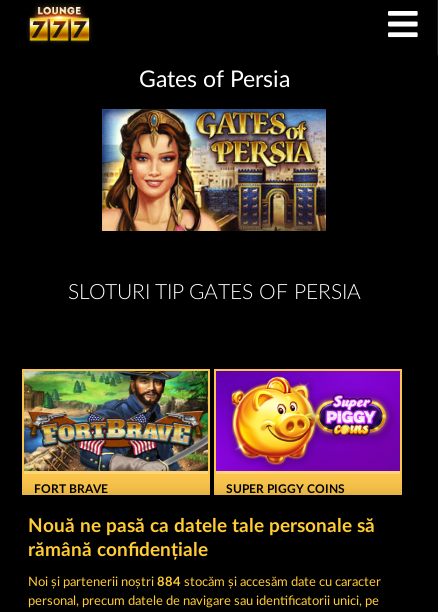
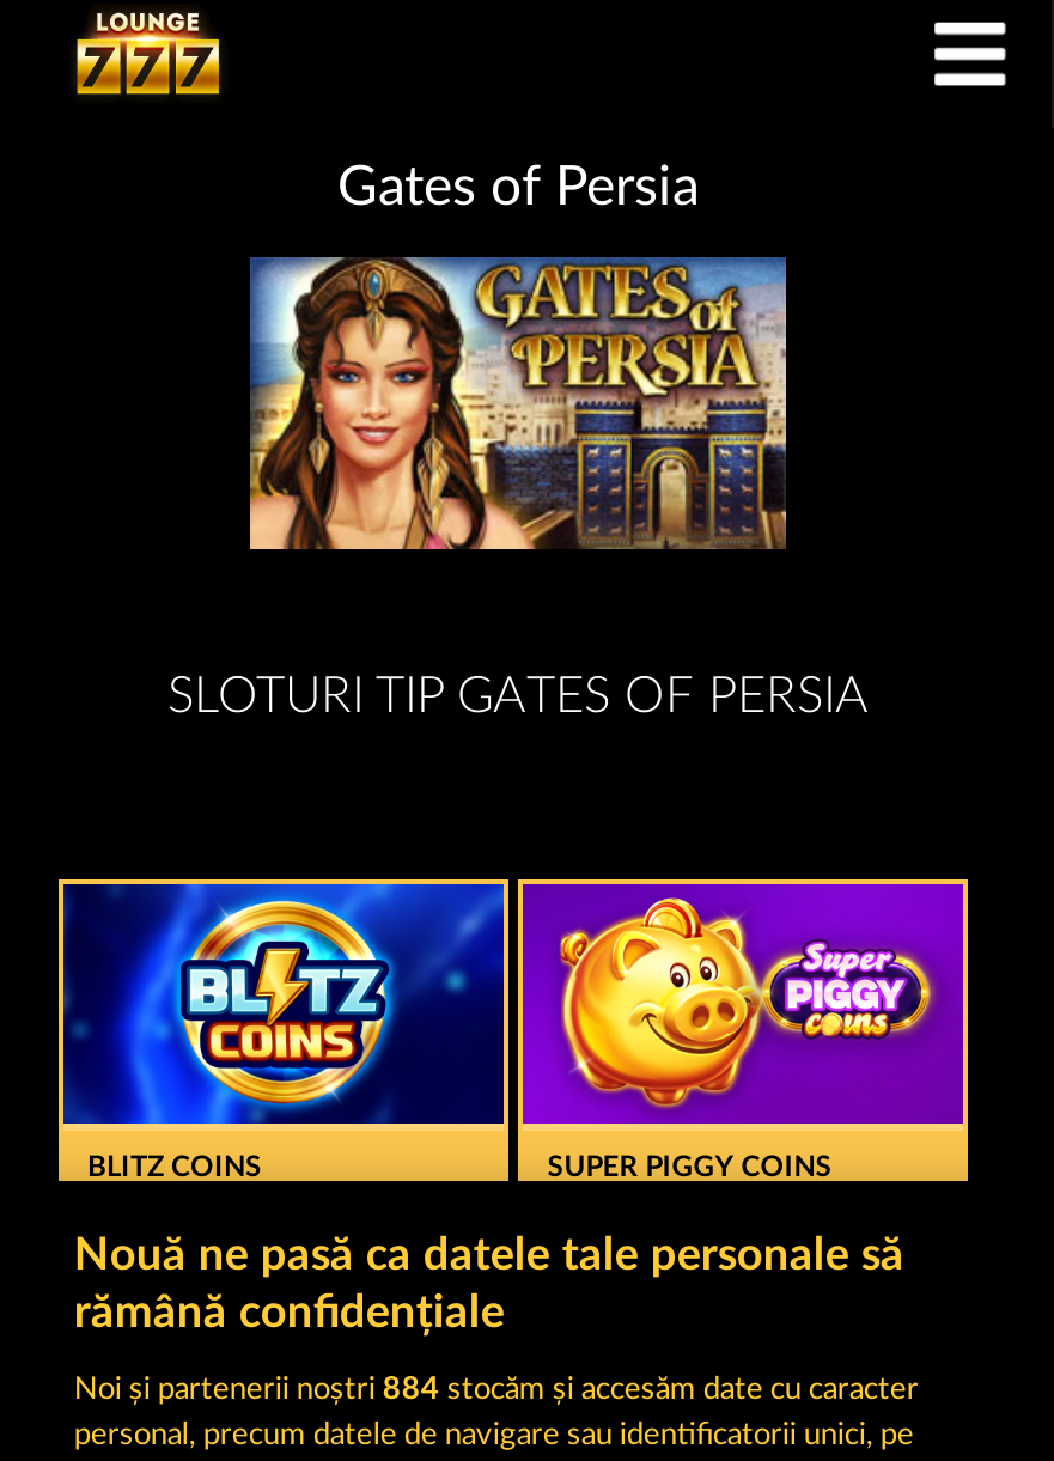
[23,370,209,495] [image] | FORT BRAVE -> [61,882,506,1181] [image] | BLITZ COINS

